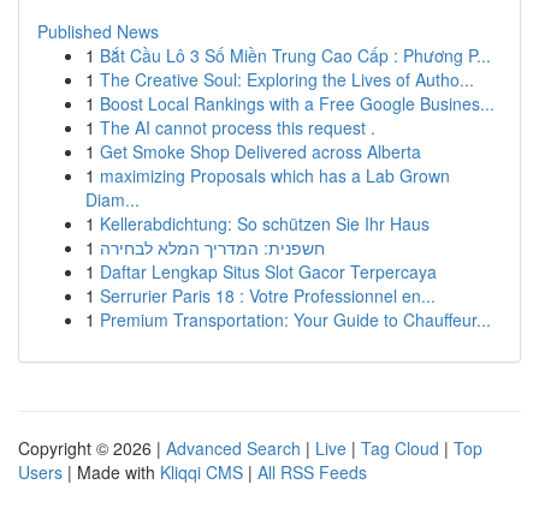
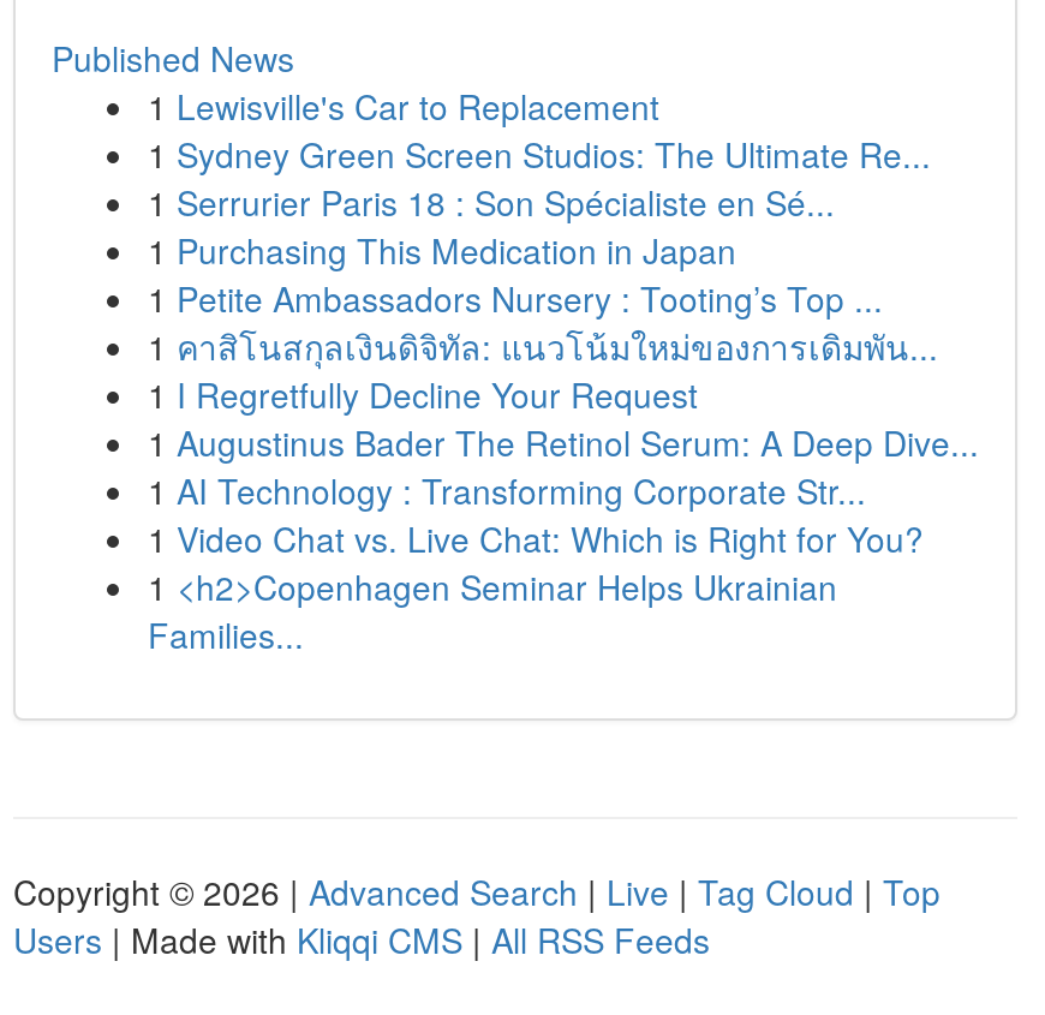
[85,43,494,331] 1 Bắt Cầu Lô 3 Số Miền Trung Cao Cấp : Phương P... | 1 The Creative Soul: Exploring the Lives of Autho... | 1 Boost Local Rankings with a Free Google Busines... | 1 The AI cannot process this request . | 1 Get Smoke Shop Delivered across Alberta | 1 maximizing Proposals which has a Lab Grown | Diam... | 1 Kellerabdichtung: So schützen Sie Ihr Haus | 1 חשפנית: המדריך המלא לבחירה | 1 Daftar Lengkap Situs Slot Gacor Terpercaya | 1 Serrurier Paris 18 : Votre Professionnel en... | 1 Premium Transportation: Your Guide to Chauffeur... -> [148,82,979,658] 1 Lewisville's Car to Replacement | 1 Sydney Green Screen Studios: The Ultimate Re... | 1 Serrurier Paris 18 : Son Spécialiste en Sé... | 1 Purchasing This Medication in Japan | 1 Petite Ambassadors Nursery : Tooting’s Top ... | 1 คาสิโนสกุลเงินดิจิทัล: แนวโน้มใหม่ของการเดิมพัน... | 1 I Regretfully Decline Your Request | 1 Augustinus Bader The Retinol Serum: A Deep Dive... | 1 AI Technology : Transforming Corporate Str... | 1 Video Chat vs. Live Chat: Which is Right for You? | 1 <h2>Copenhagen Seminar Helps Ukrainian | Families...

